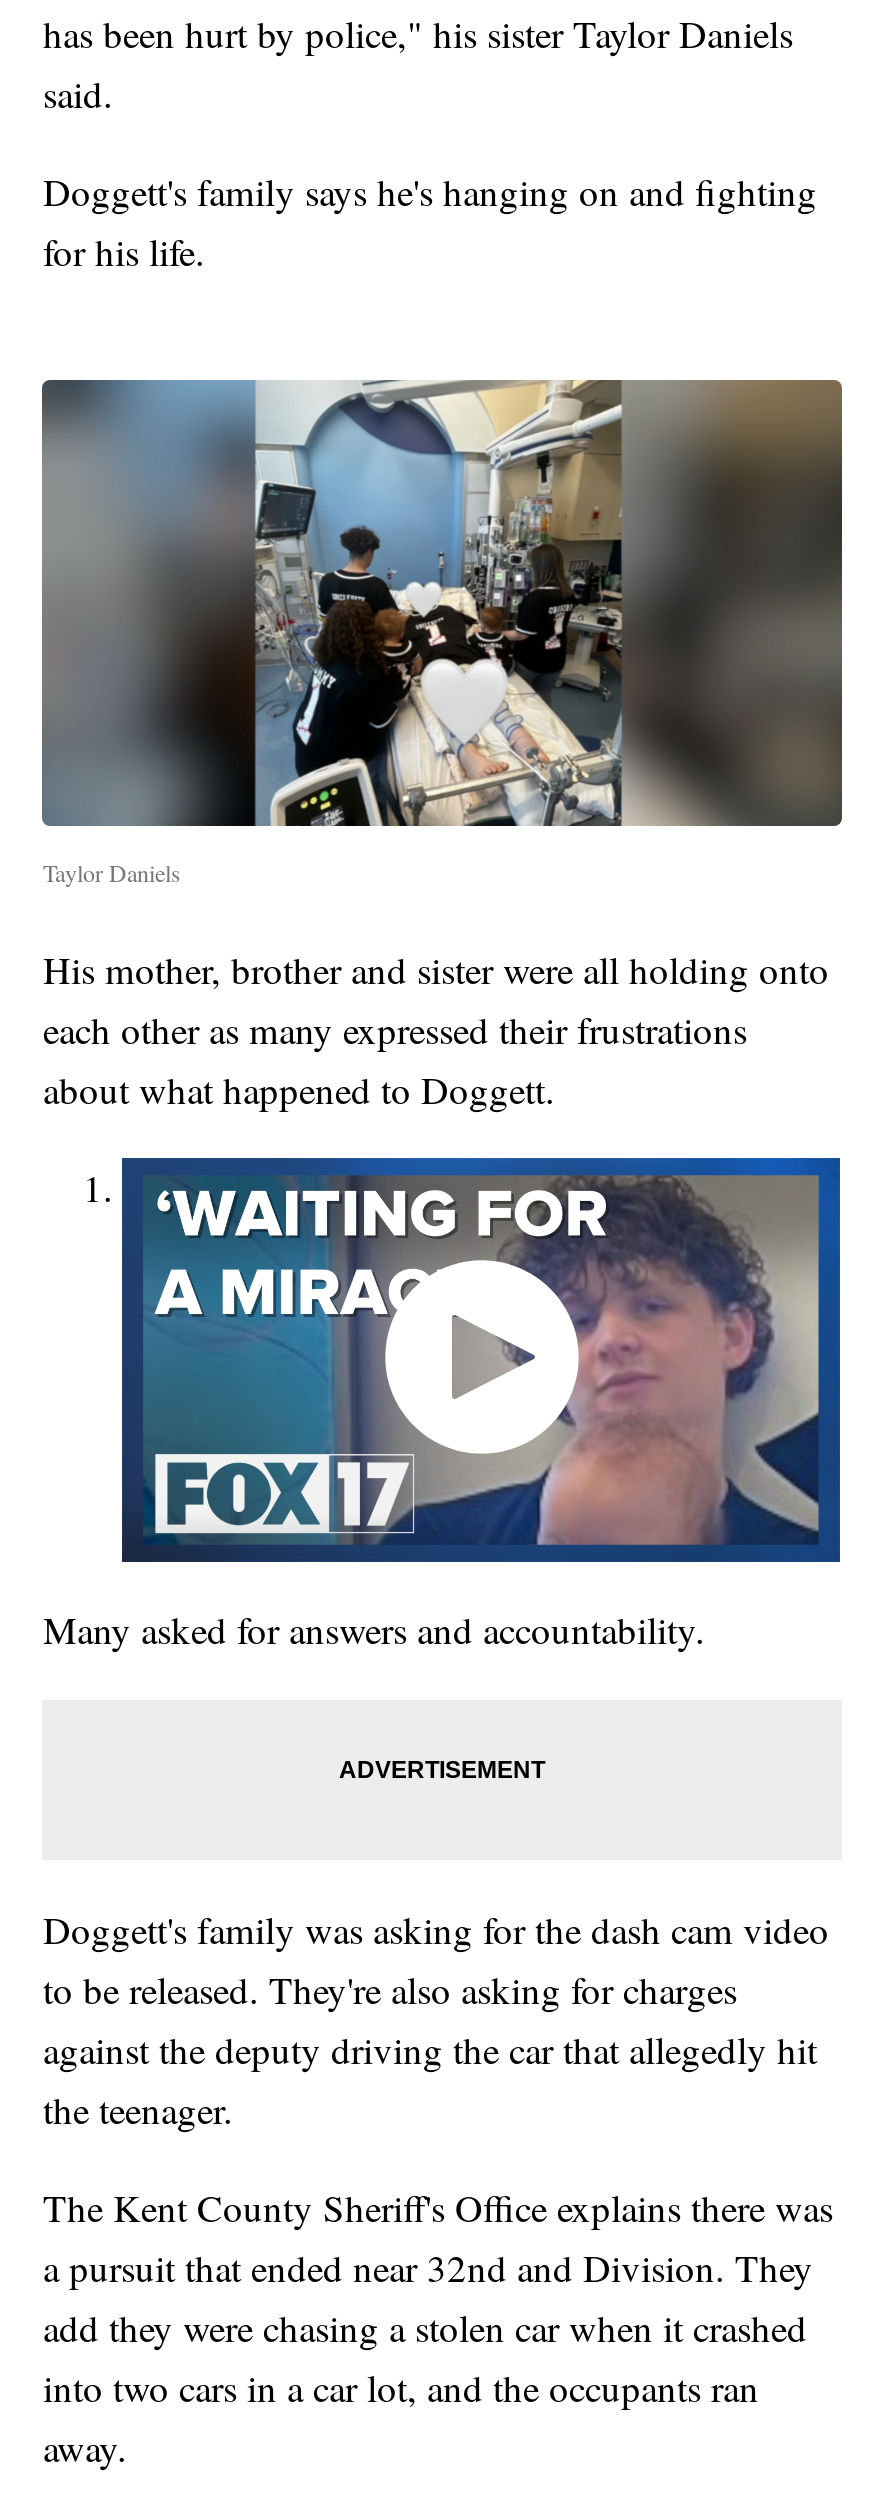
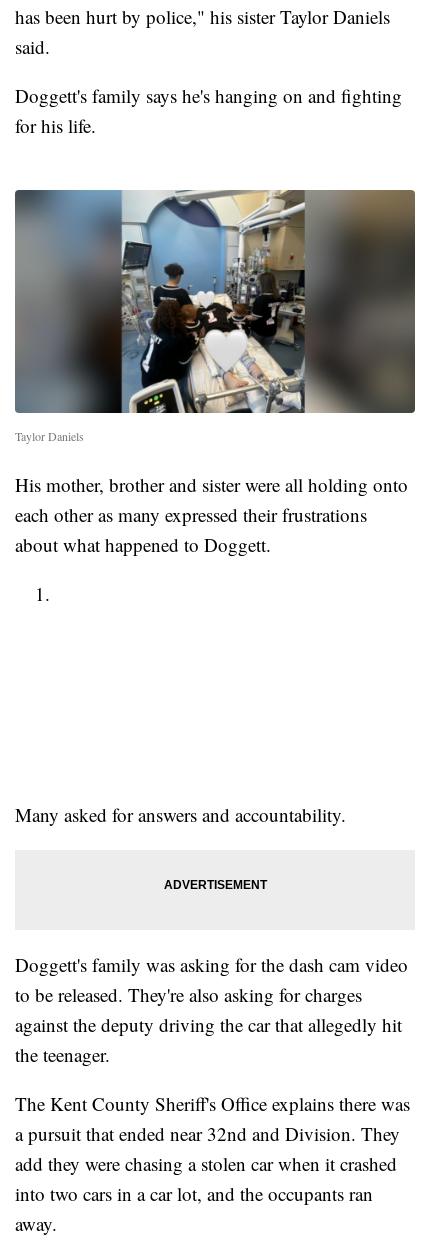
[120,1156,842,1564] [image] -> none

